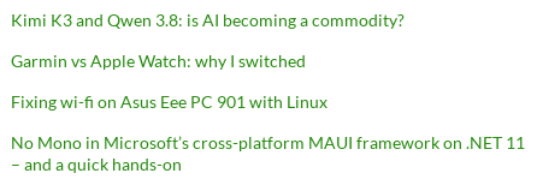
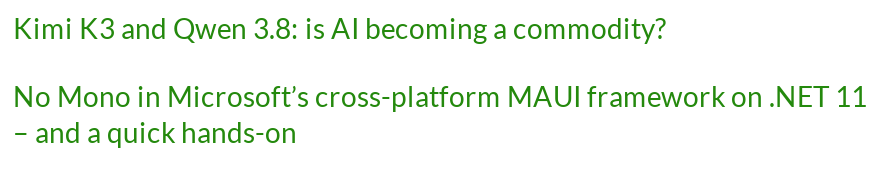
[11,50,327,112] Garmin vs Apple Watch: why I switched | Fixing wi-fi on Asus Eee PC 901 with Linux -> none

